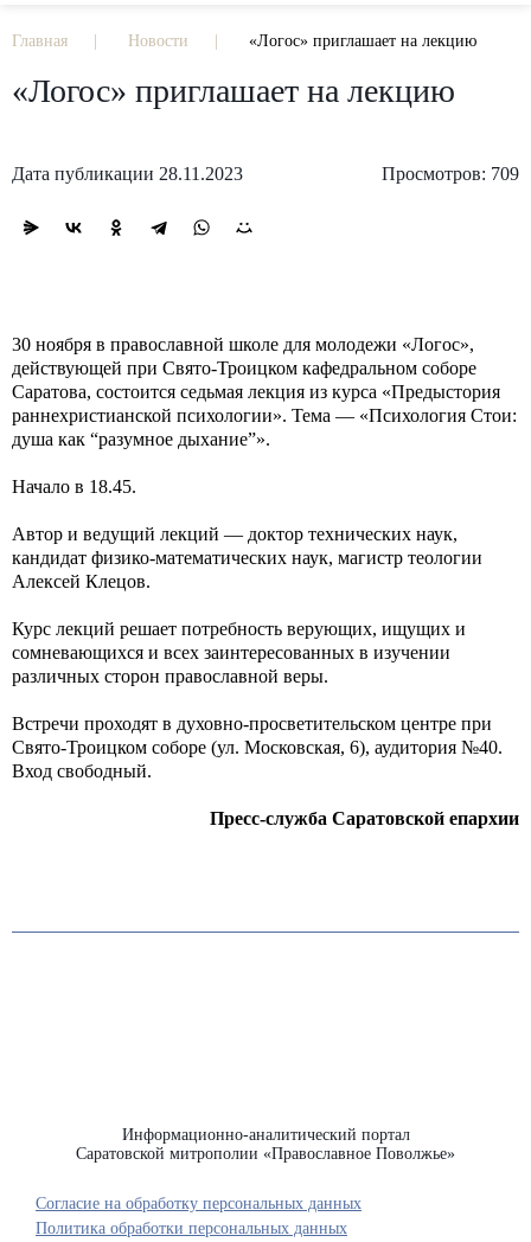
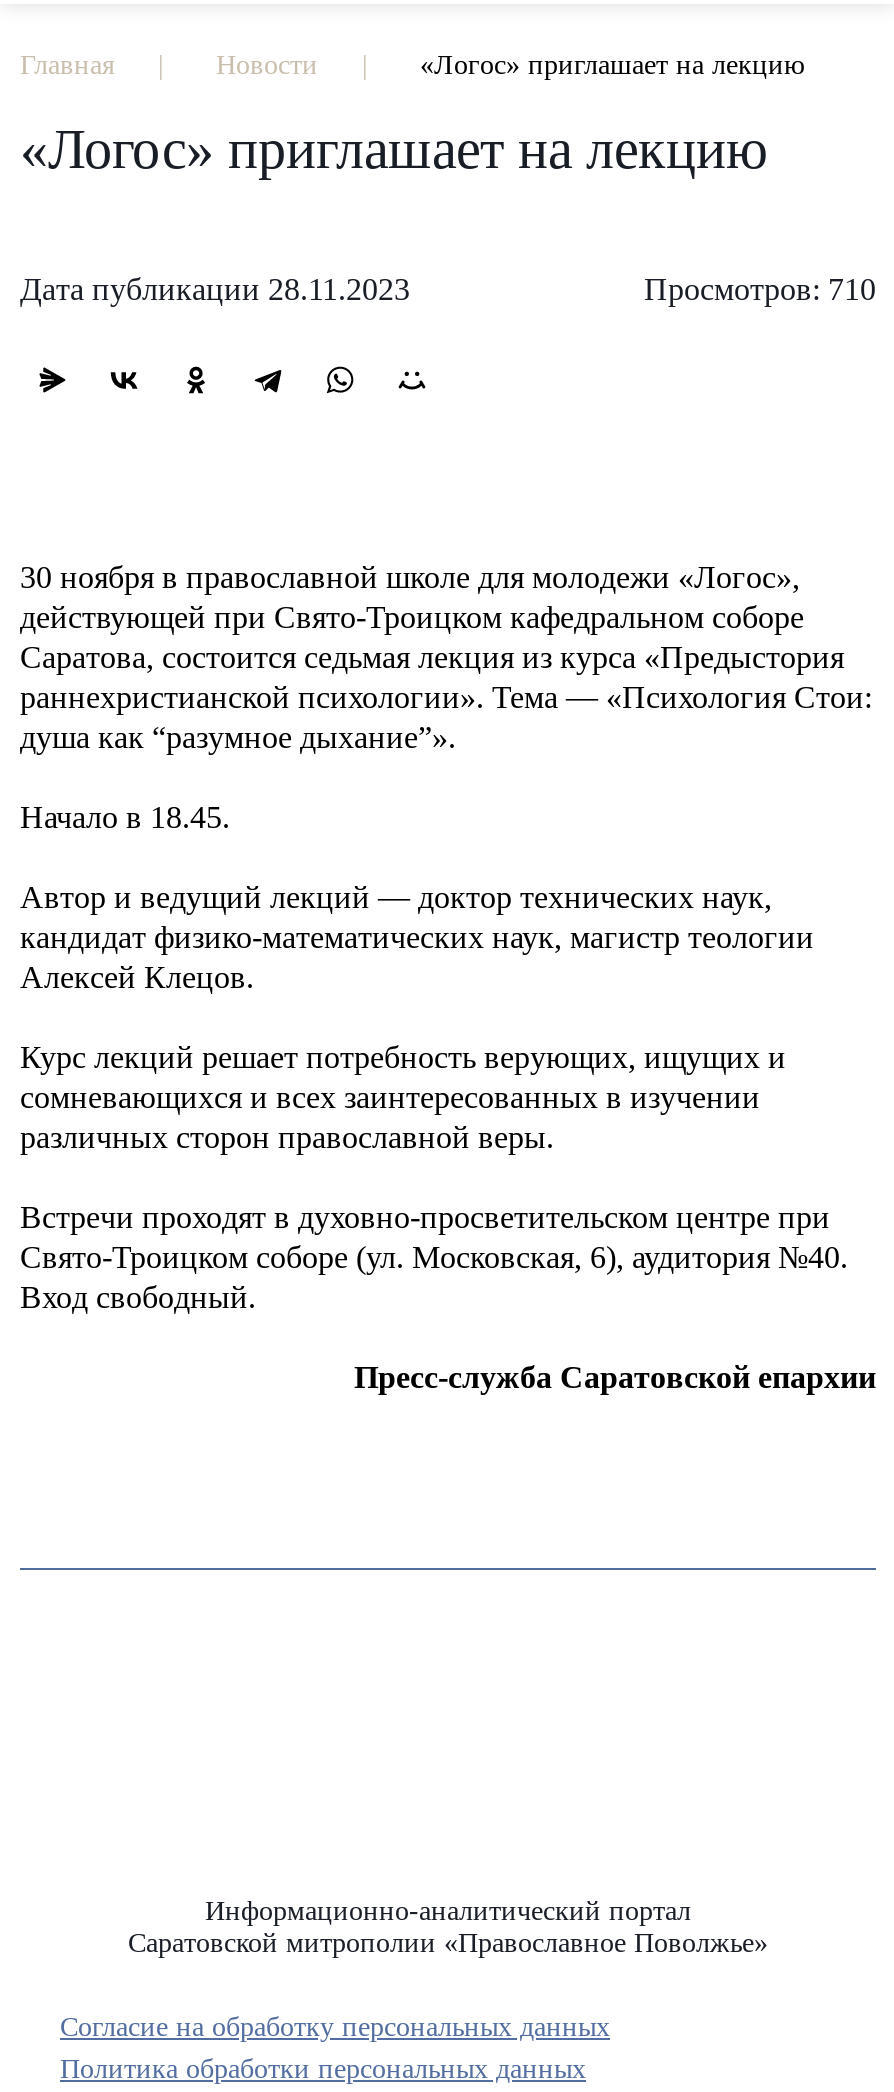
[382,164,519,184] Просмотров: 709 -> [644,272,876,306] Просмотров: 710

